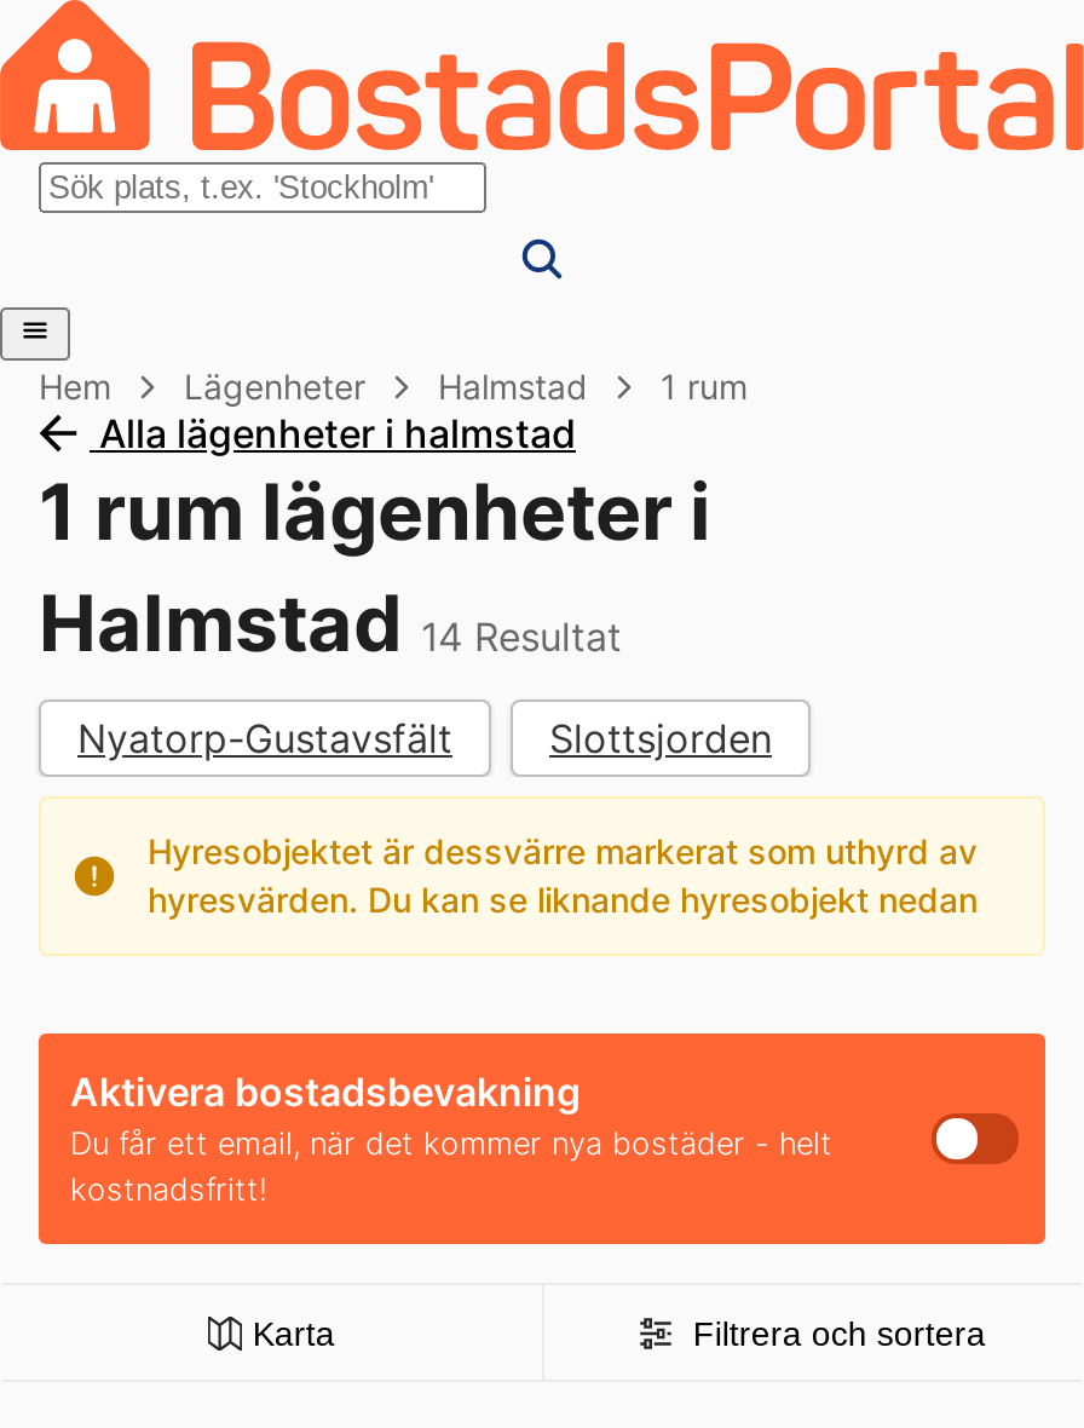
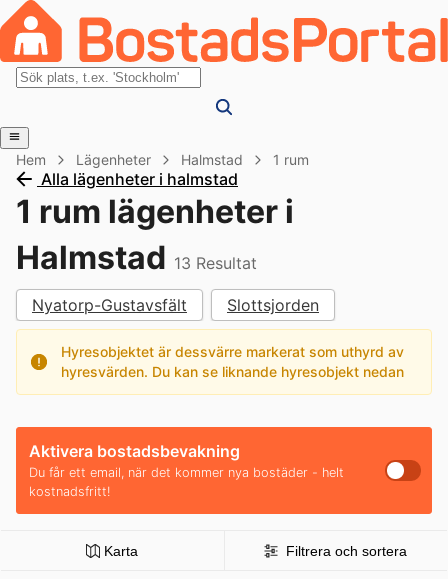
[39,576,622,670] Halmstad 14 Resultat -> [16,238,257,277] Halmstad 13 Resultat

